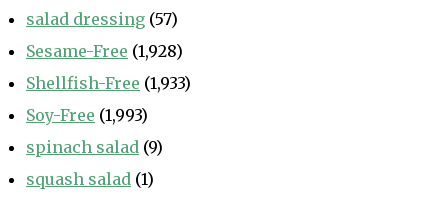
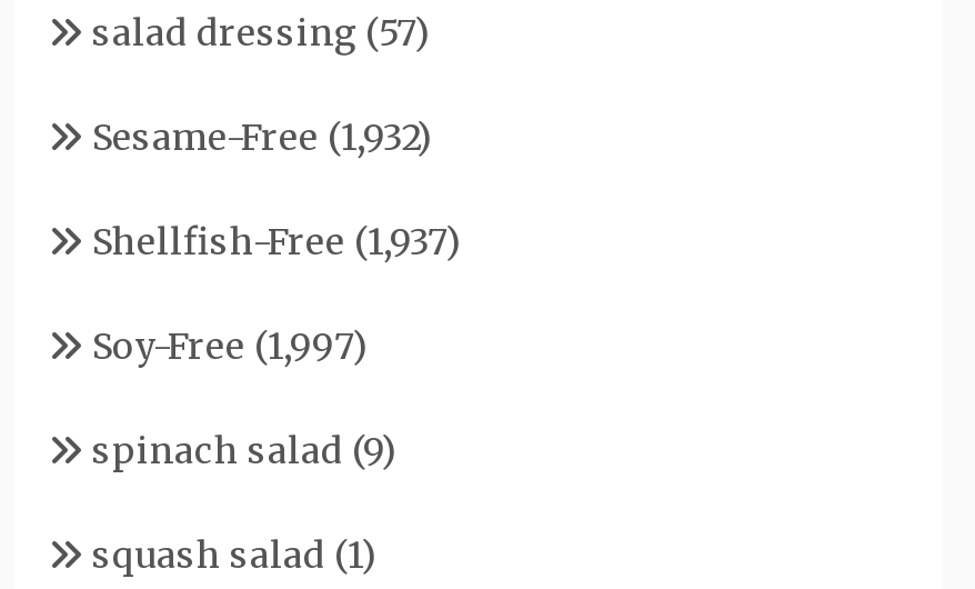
[26,41,183,61] Sesame-Free (1,928) -> [92,115,432,159] Sesame-Free (1,932)
[26,73,191,93] Shellfish-Free (1,933) -> [92,219,461,264] Shellfish-Free (1,937)
[26,105,148,125] Soy-Free (1,993) -> [92,324,368,368] Soy-Free (1,997)

